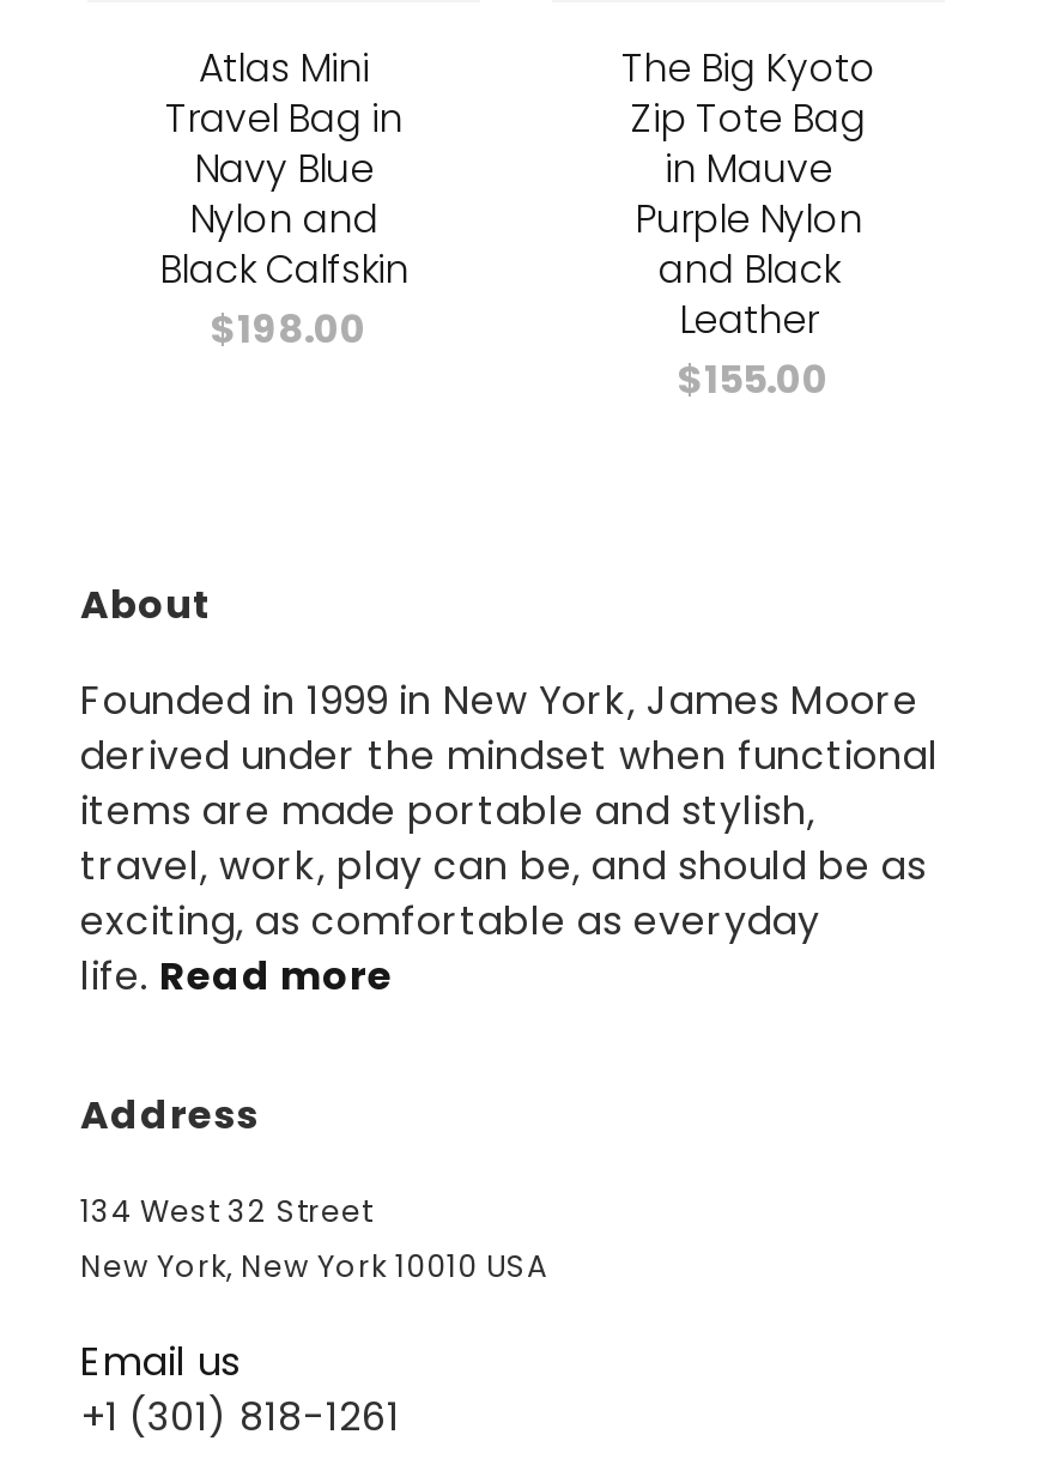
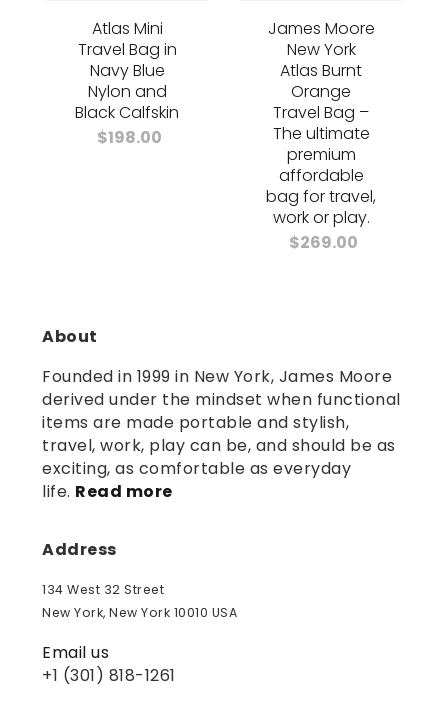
[621,41,875,408] The Big Kyoto | Zip Tote Bag | in Mauve | Purple Nylon | and Black | Leather | $155.00 -> [266,17,376,254] James Moore | New York | Atlas Burnt | Orange | Travel Bag – | The ultimate | premium | affordable | bag for travel, | work or play. | $269.00

